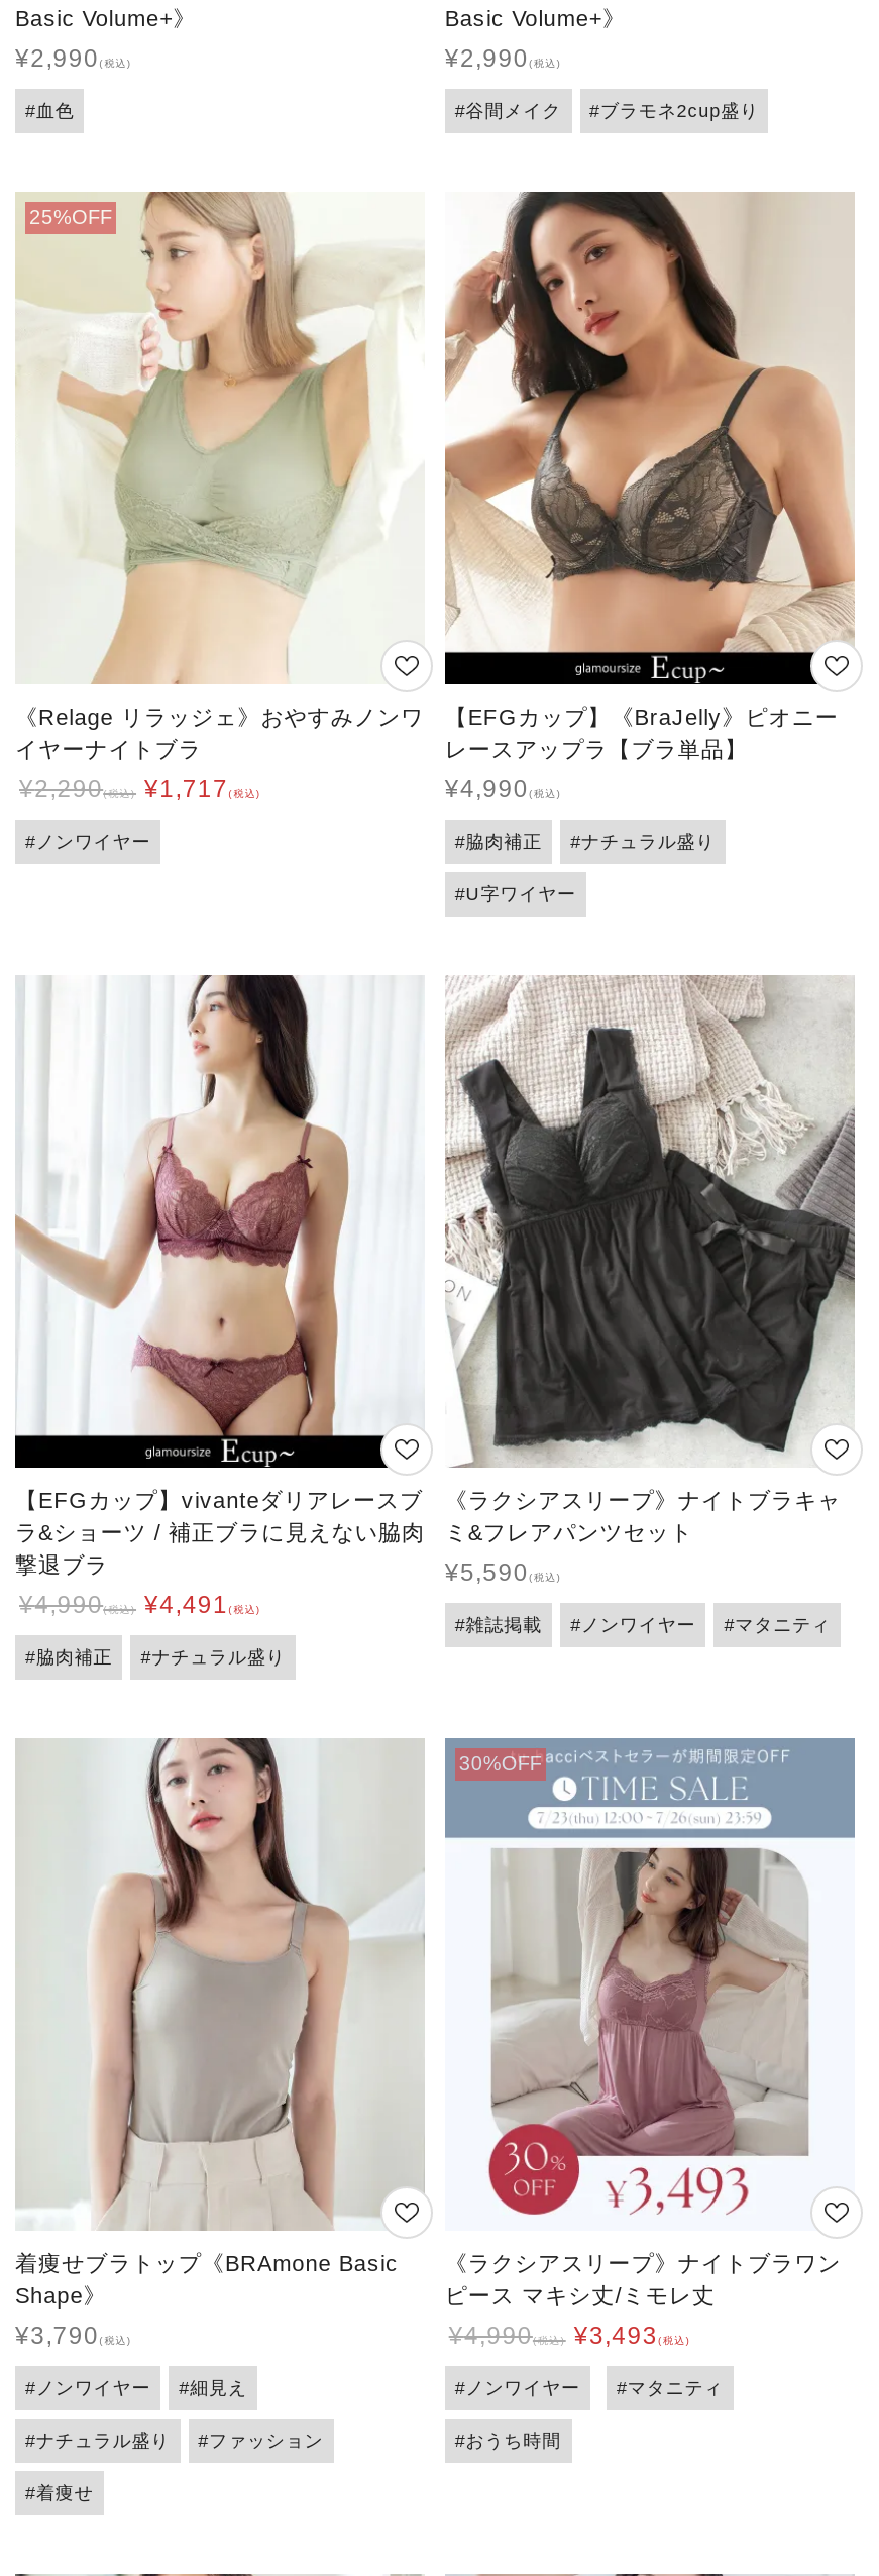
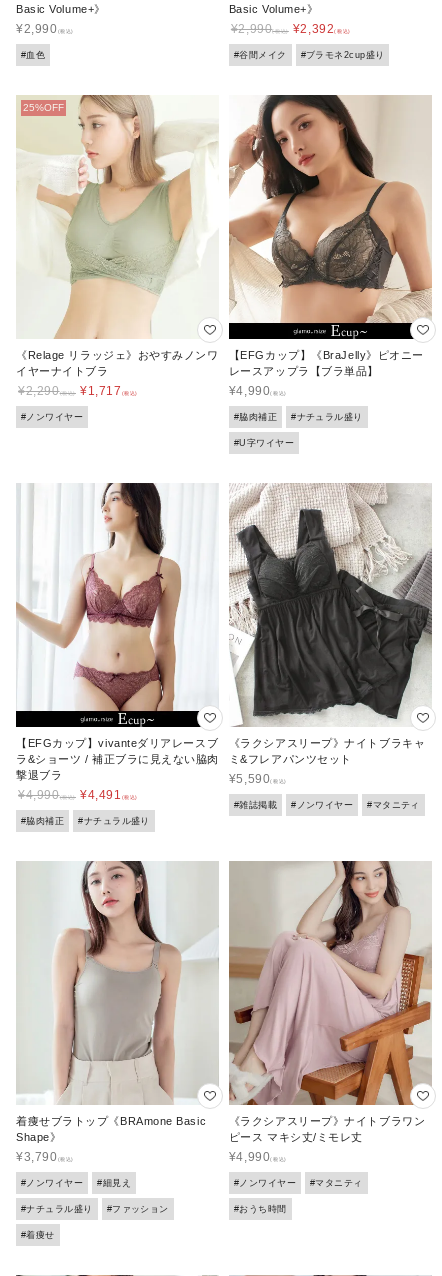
none -> [293,22,334,36] ¥2,392
[445,1738,855,2231] [image] -> [228,860,432,1106] [image]
[574,2321,658,2349] ¥3,493 -> none

